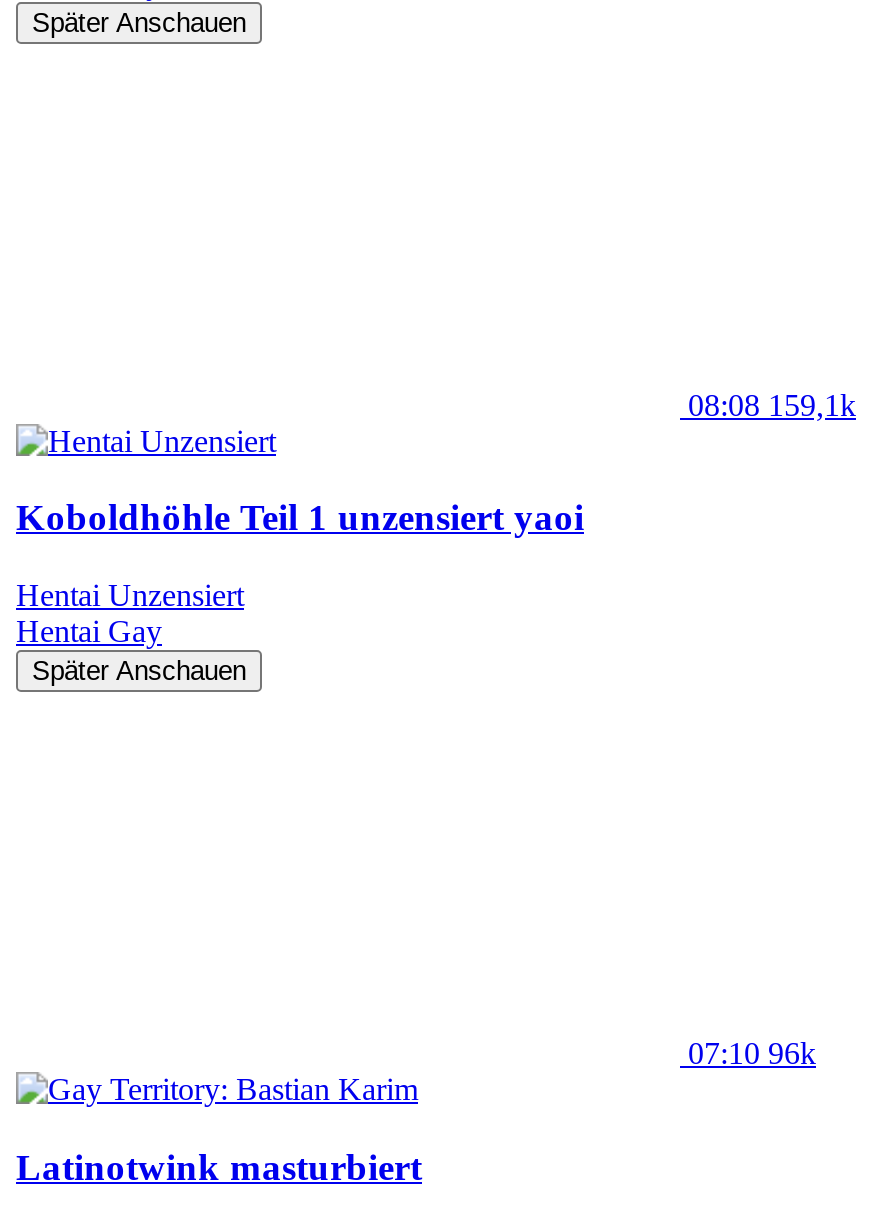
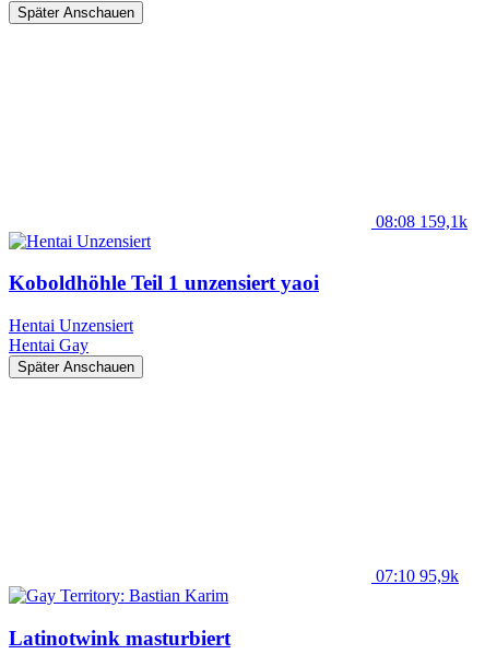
[688,1036,816,1070] 07:10 96k -> [376,566,459,585] 07:10 95,9k

